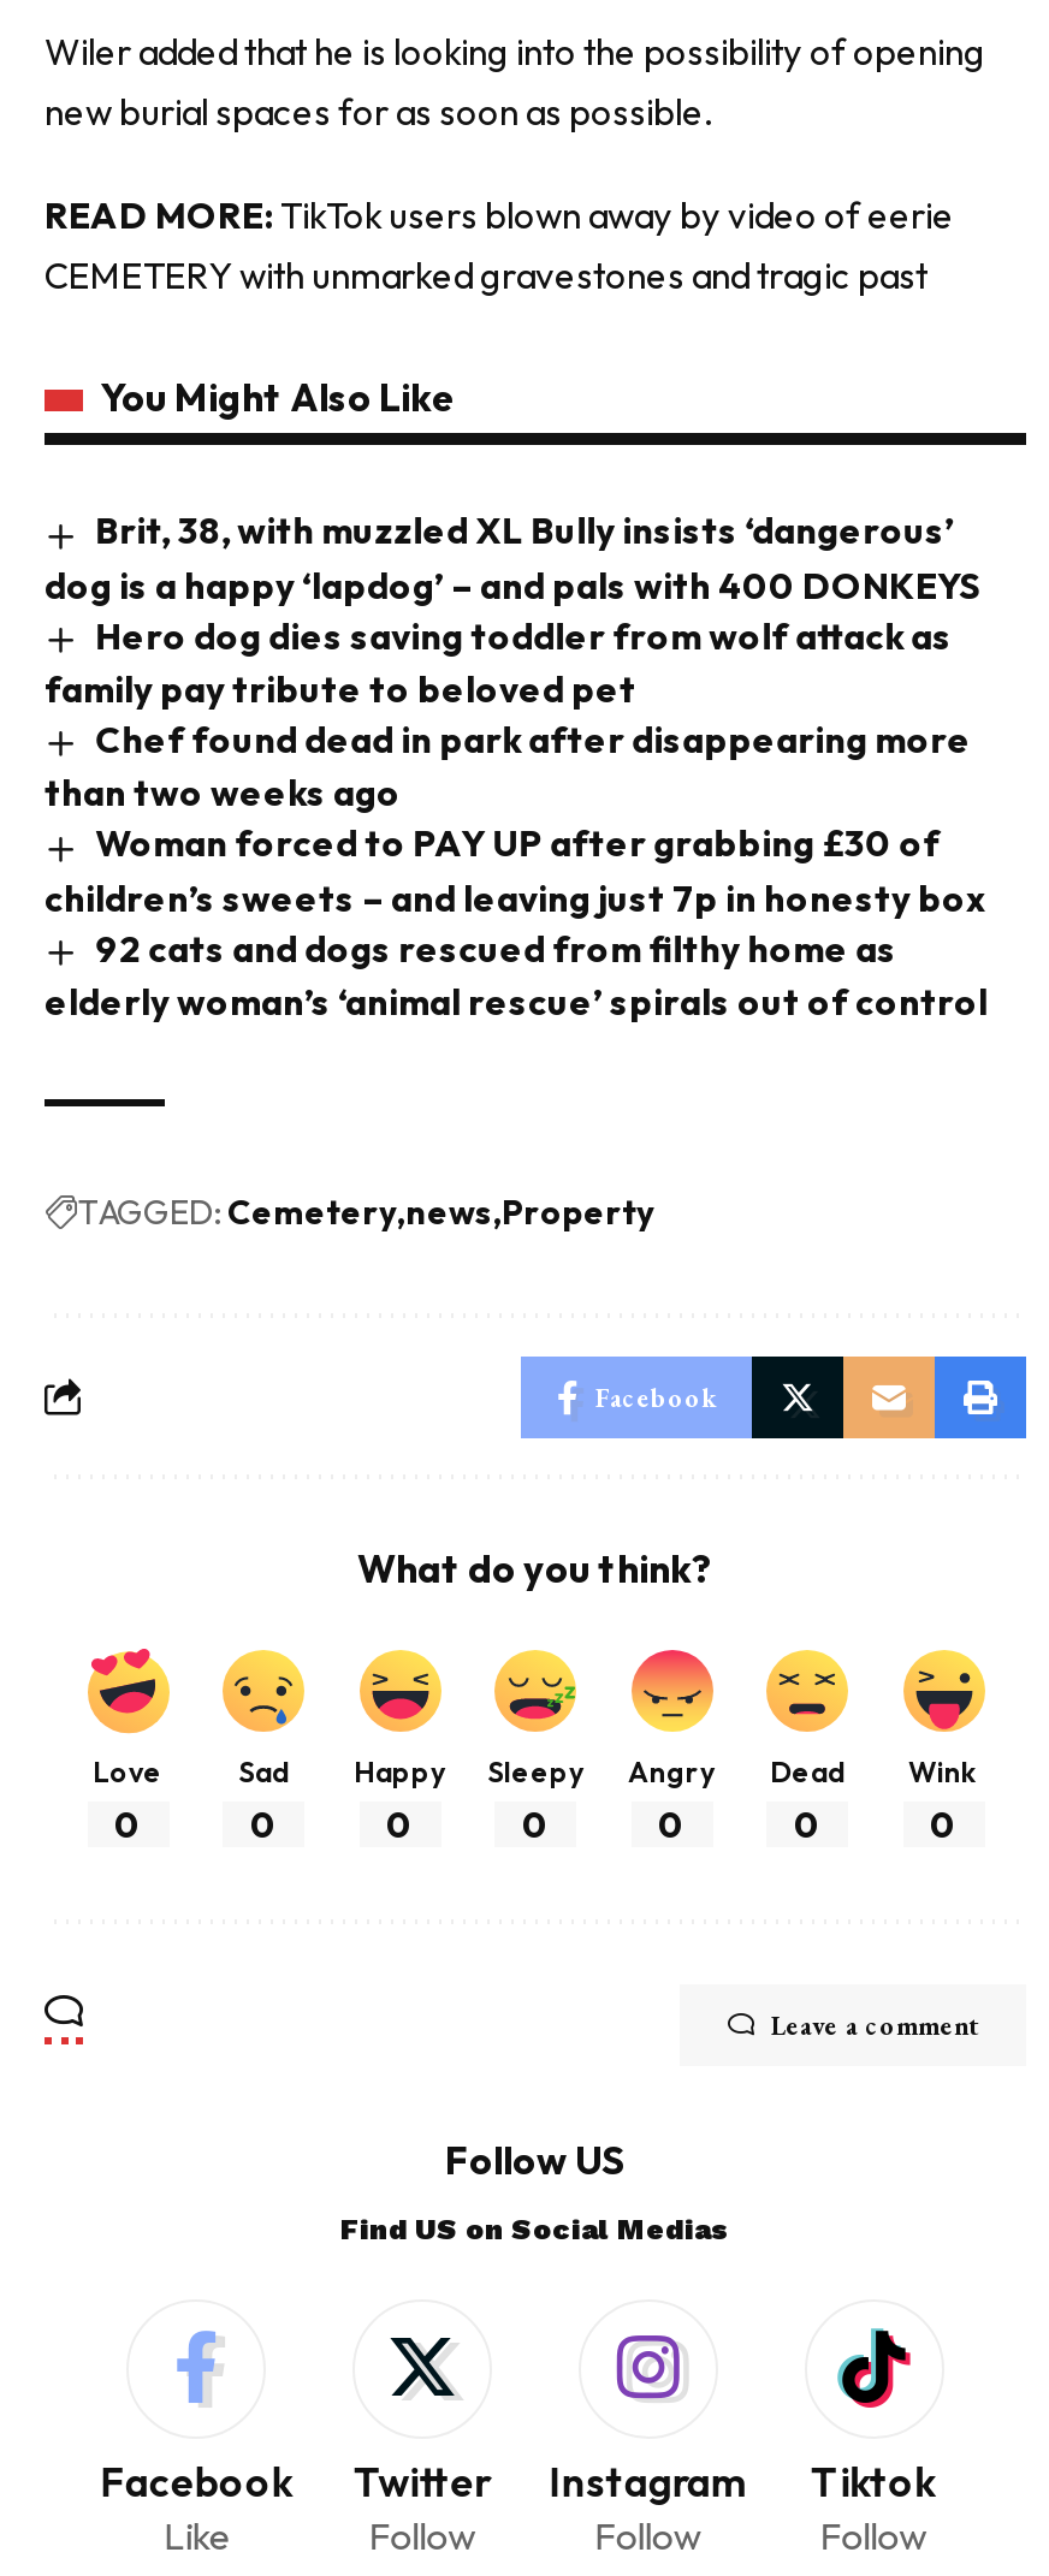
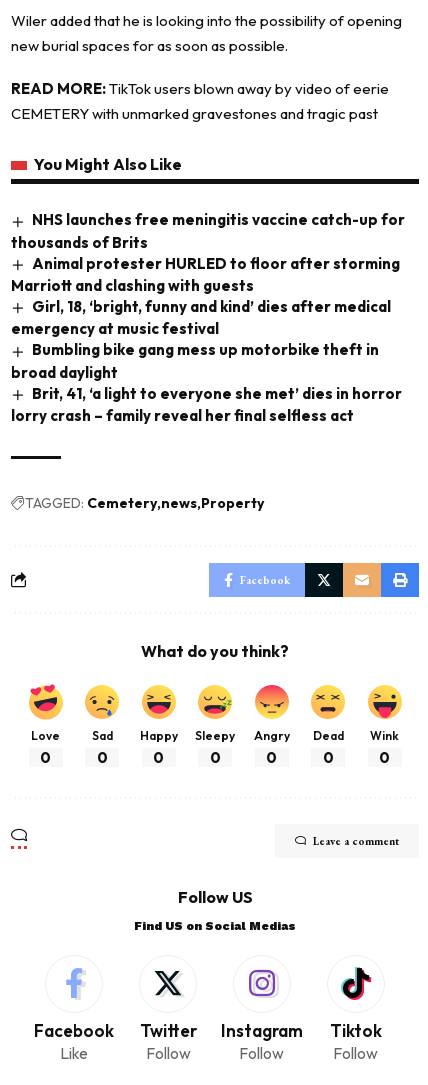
[45,508,988,1025] Brit, 38, with muzzled XL Bully insists ‘dangerous’ | dog is a happy ‘lapdog’ – and pals with 400 DONKEYS | Hero dog dies saving toddler from wolf attack as | family pay tribute to beloved pet | Chef found dead in park after disappearing more | than two weeks ago | Woman forced to PAY UP after grabbing £30 of | children’s sweets – and leaving just 7p in honesty box | 92 cats and dogs rescued from filthy home as | elderly woman’s ‘animal rescue’ spirals out of control -> [11,210,405,425] NHS launches free meningitis vaccine catch-up for | thousands of Brits | Animal protester HURLED to floor after storming | Marriott and clashing with guests | Girl, 18, ‘bright, funny and kind’ dies after medical | emergency at music festival | Bumbling bike gang mess up motorbike theft in | broad daylight | Brit, 41, ‘a light to everyone she met’ dies in horror | lorry crash – family reveal her final selfless act

